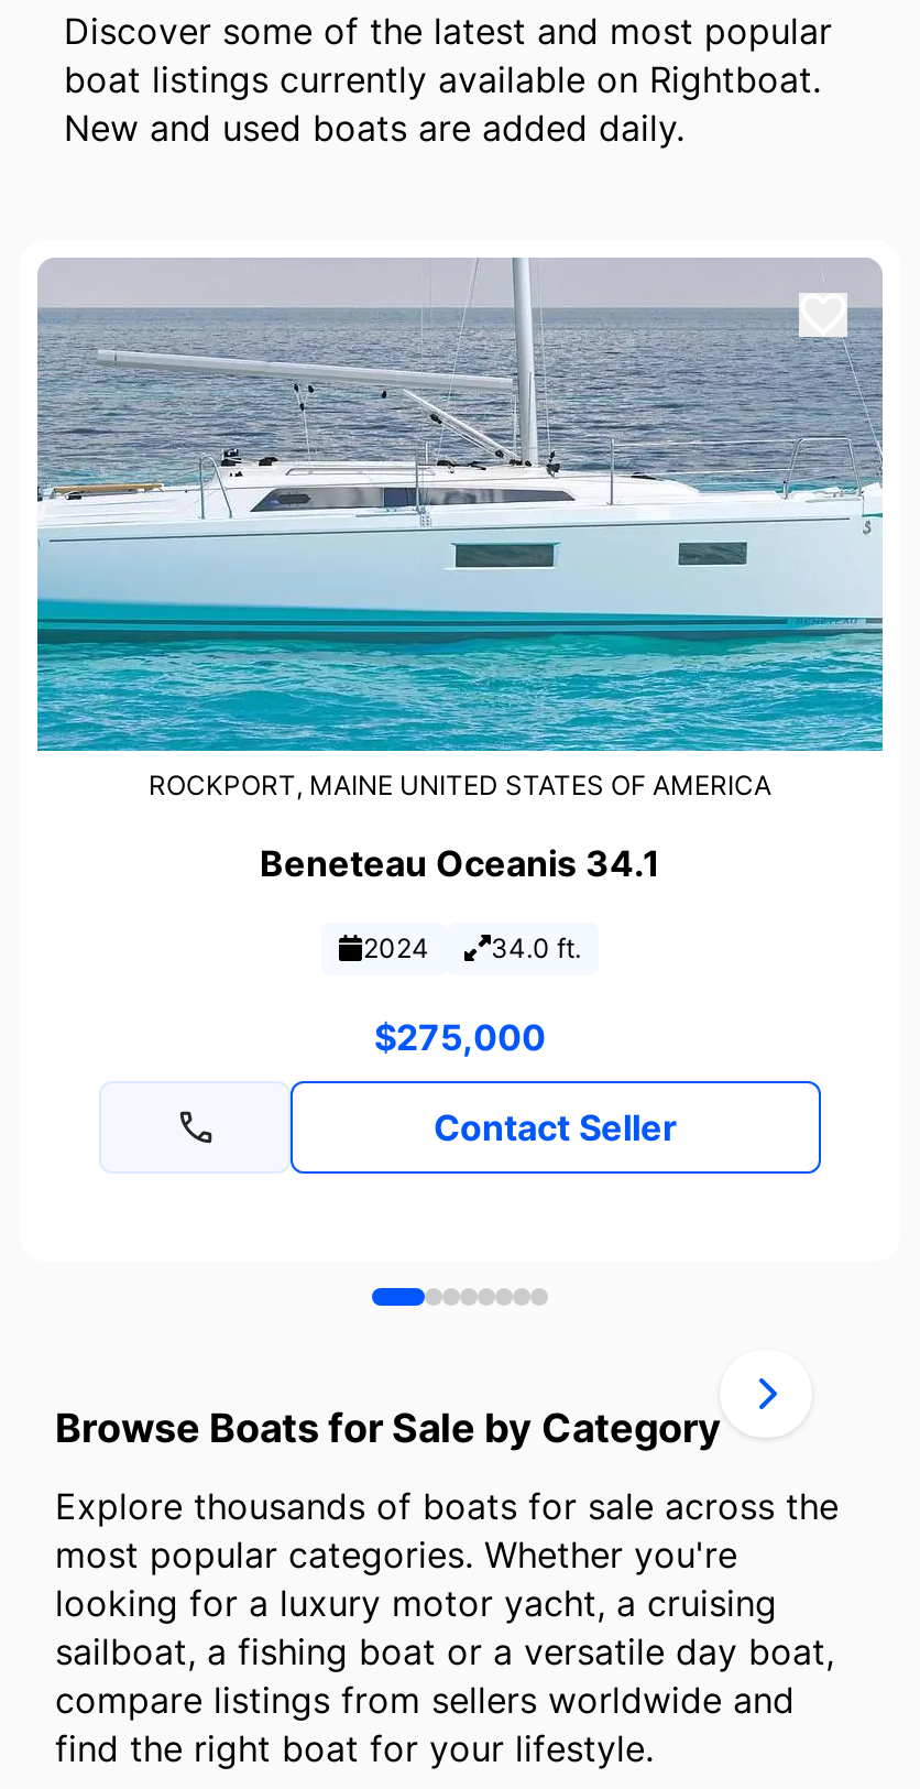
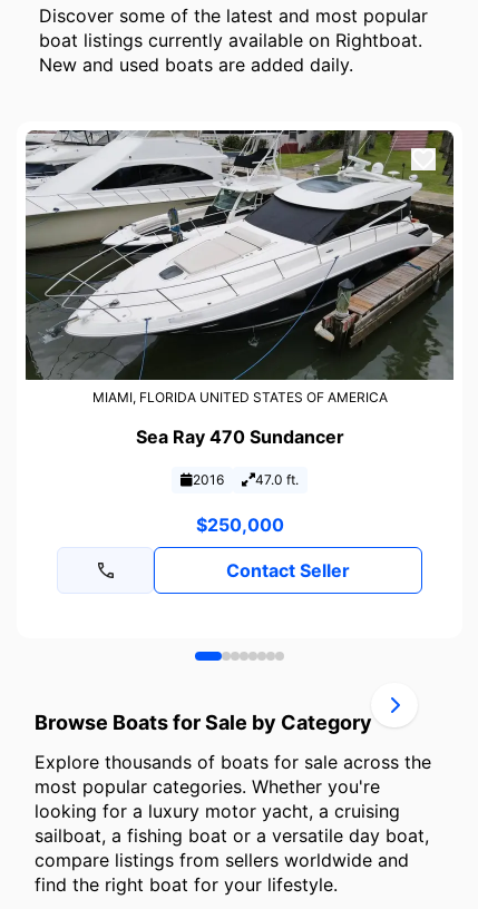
[35,258,885,802] [image] | ROCKPORT, MAINE UNITED STATES OF AMERICA -> [25,129,455,406] [image] | MIAMI, FLORIDA UNITED STATES OF AMERICA
[260,842,660,886] Beneteau Oceanis 34.1 -> [135,426,344,448] Sea Ray 470 Sundancer
[363,932,581,965] 2024 | 34.0 ft. -> [193,471,299,488] 2016 | 47.0 ft.
[374,1015,546,1060] $275,000 -> [196,514,284,536] $250,000

